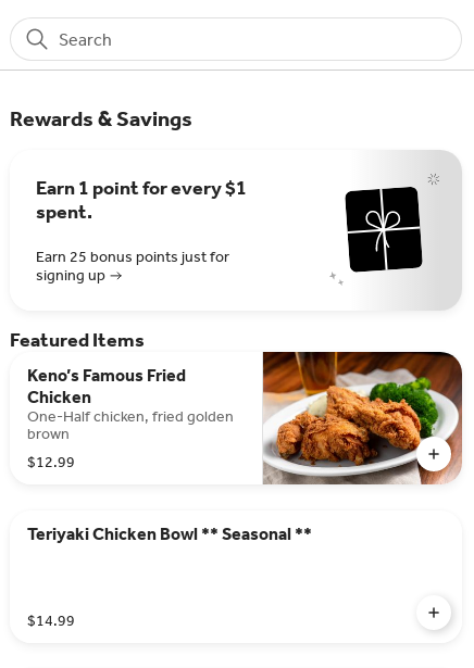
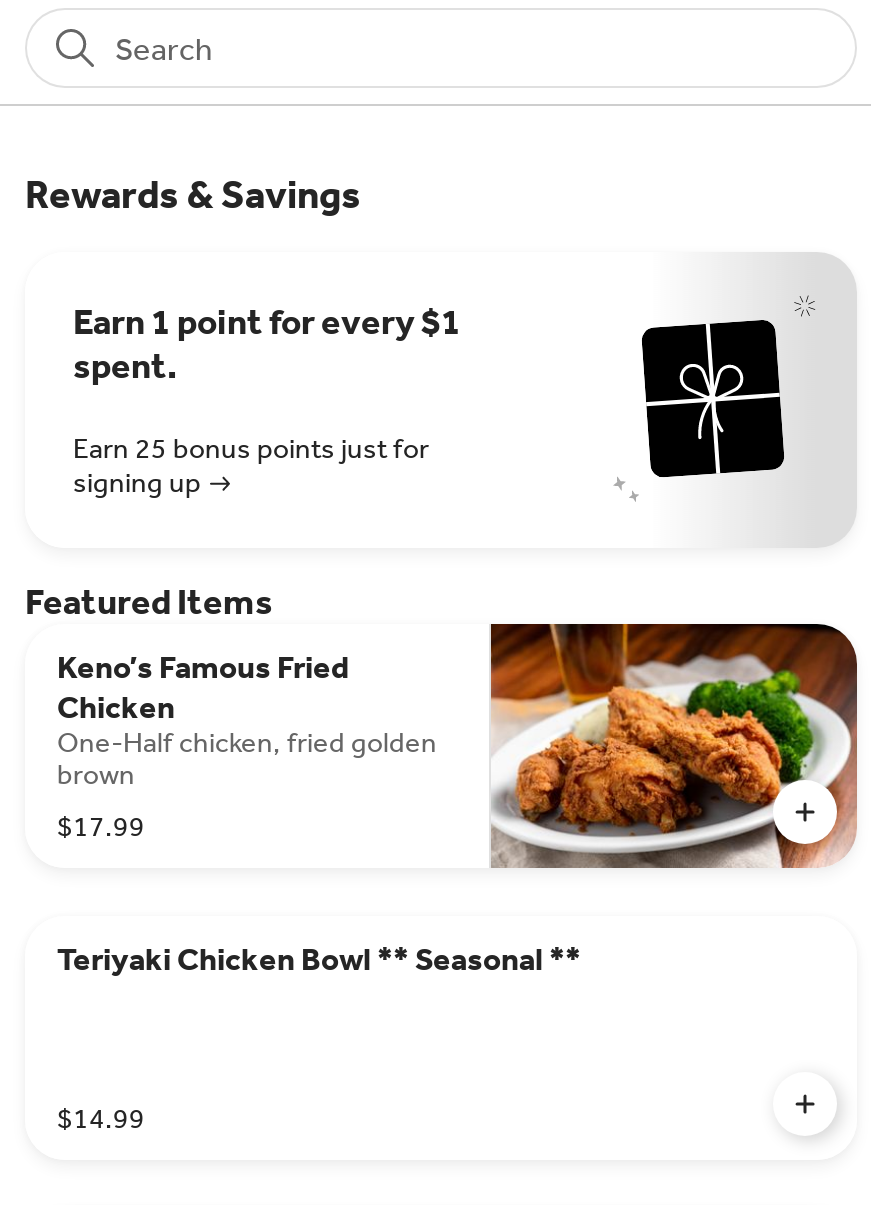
[27,453,75,471] $12.99 -> [57,810,145,844] $17.99

